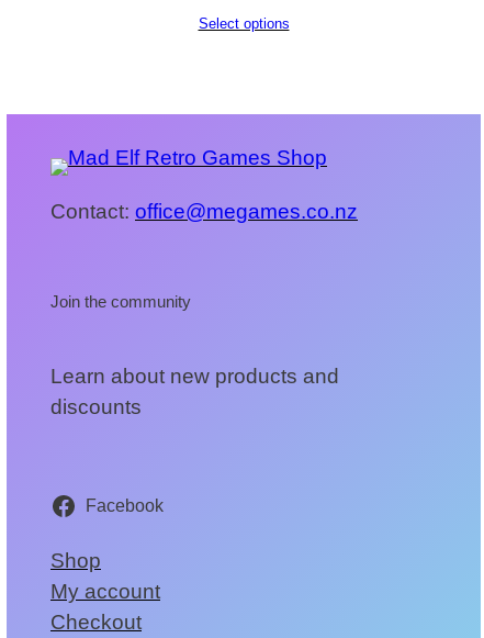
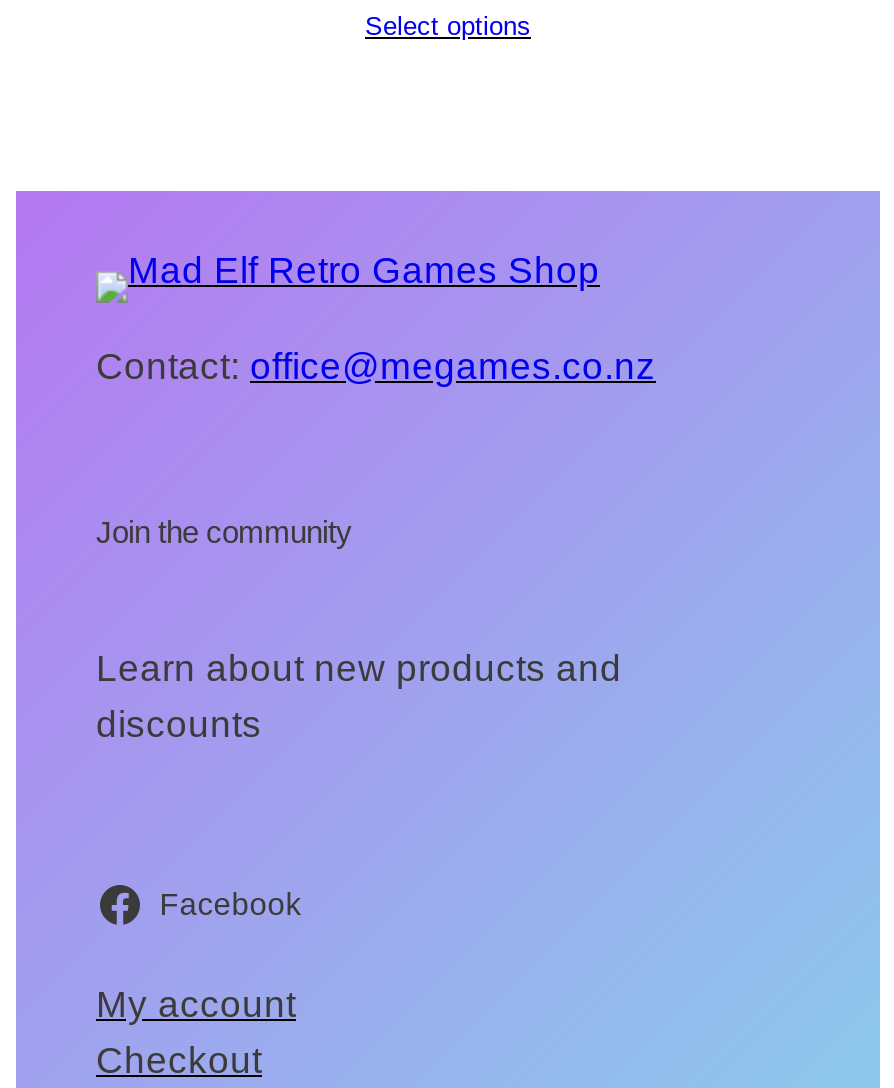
[50,549,101,572] Shop -> none

